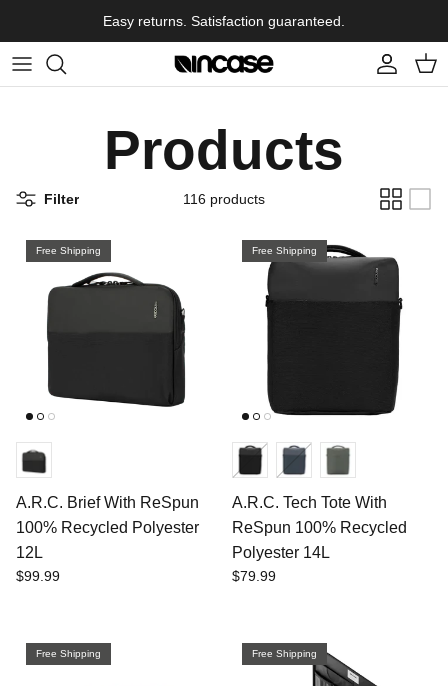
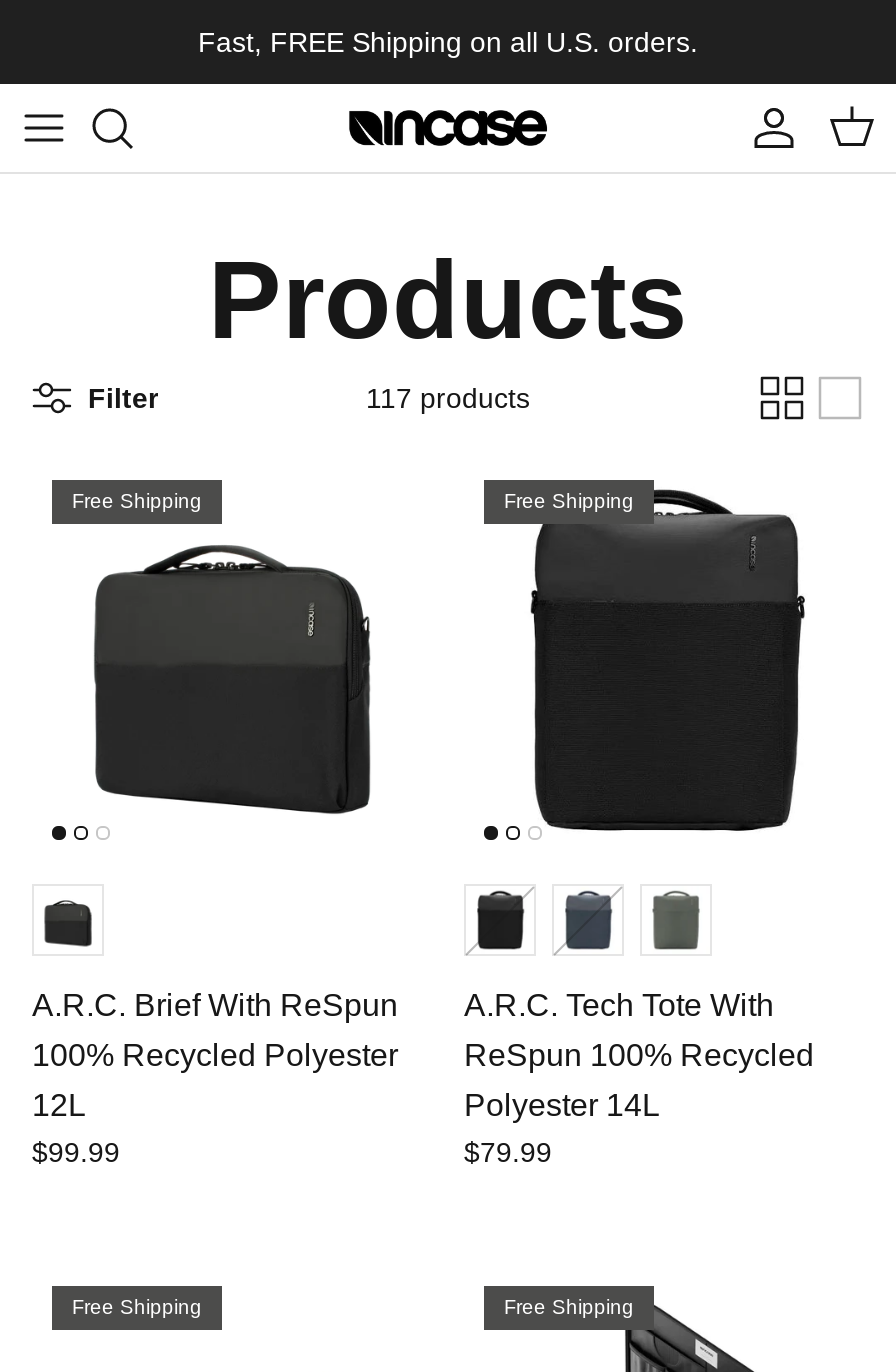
[103,13,345,29] Easy returns. Satisfaction guaranteed. -> none
[183,191,265,207] 116 products -> [366,382,530,414] 117 products

